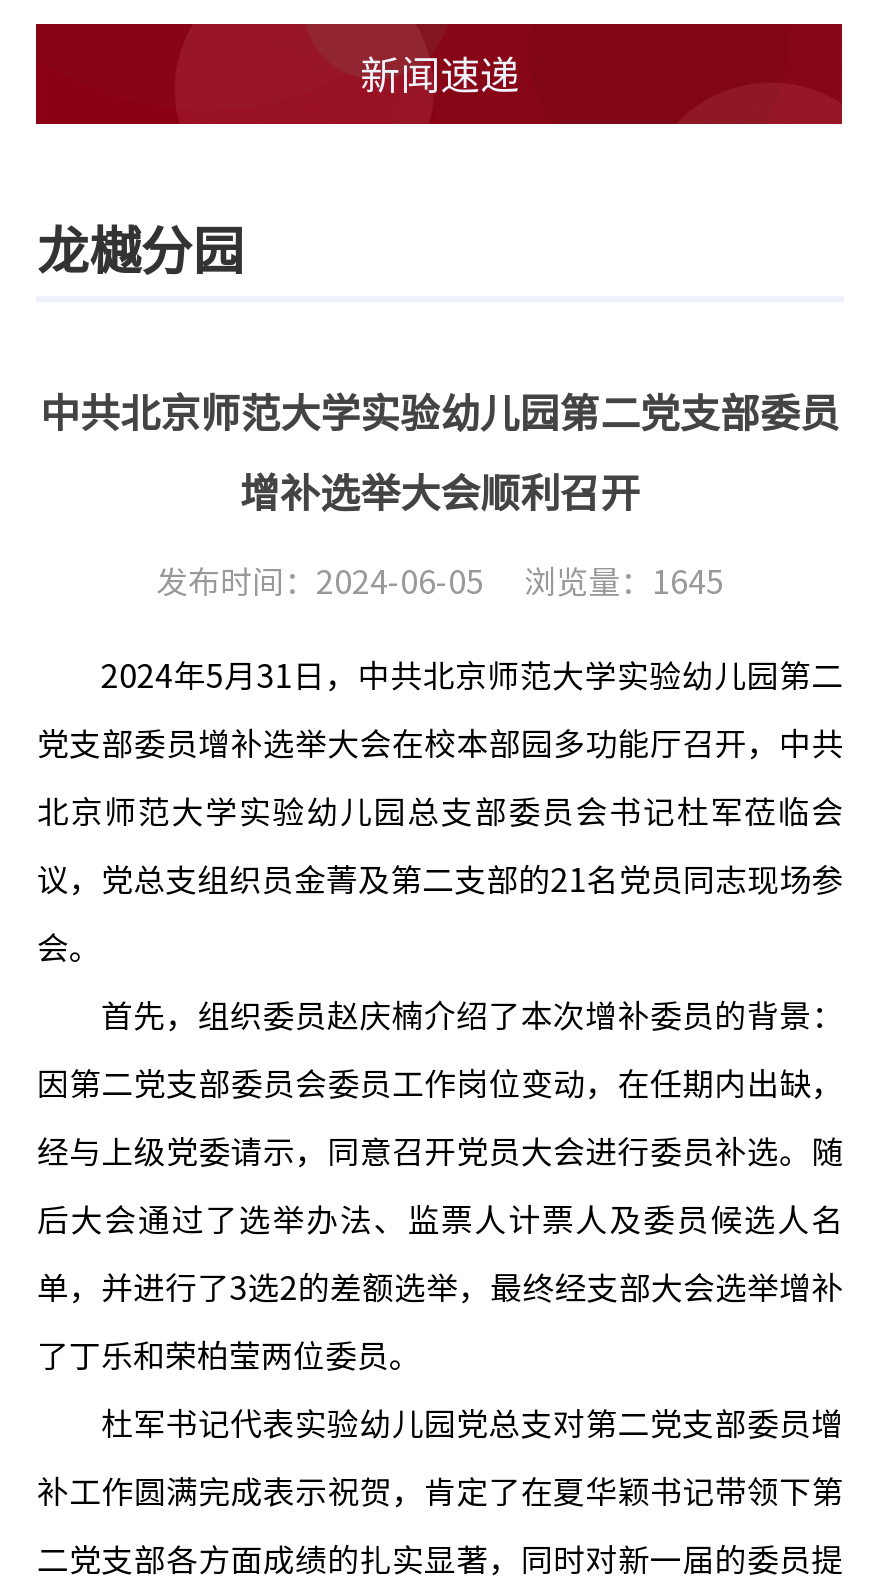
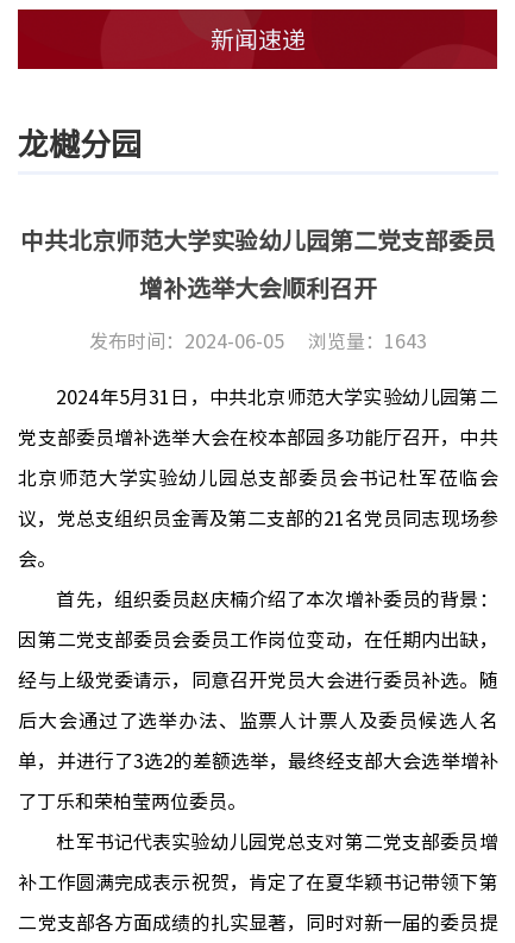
[156,566,724,598] 发布时间：2024-06-05 浏览量：1645 -> [89,332,427,351] 发布时间：2024-06-05 浏览量：1643

